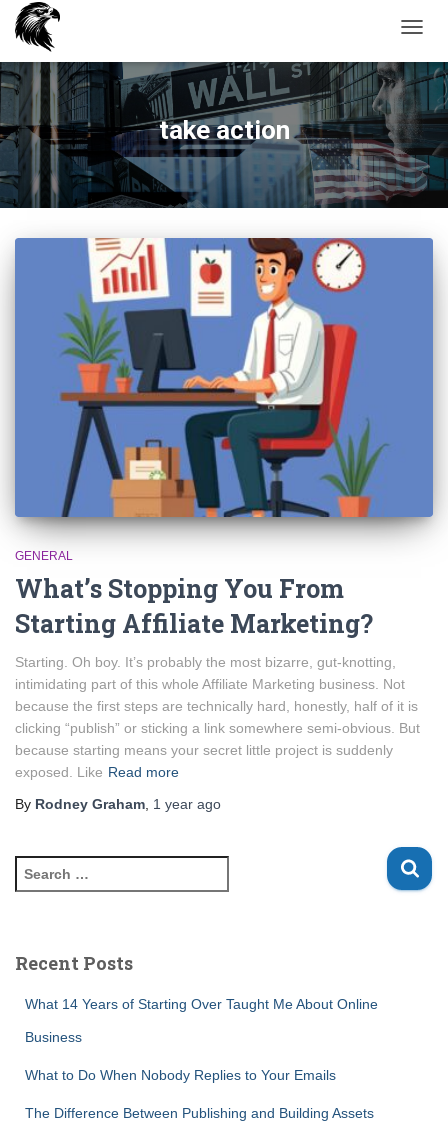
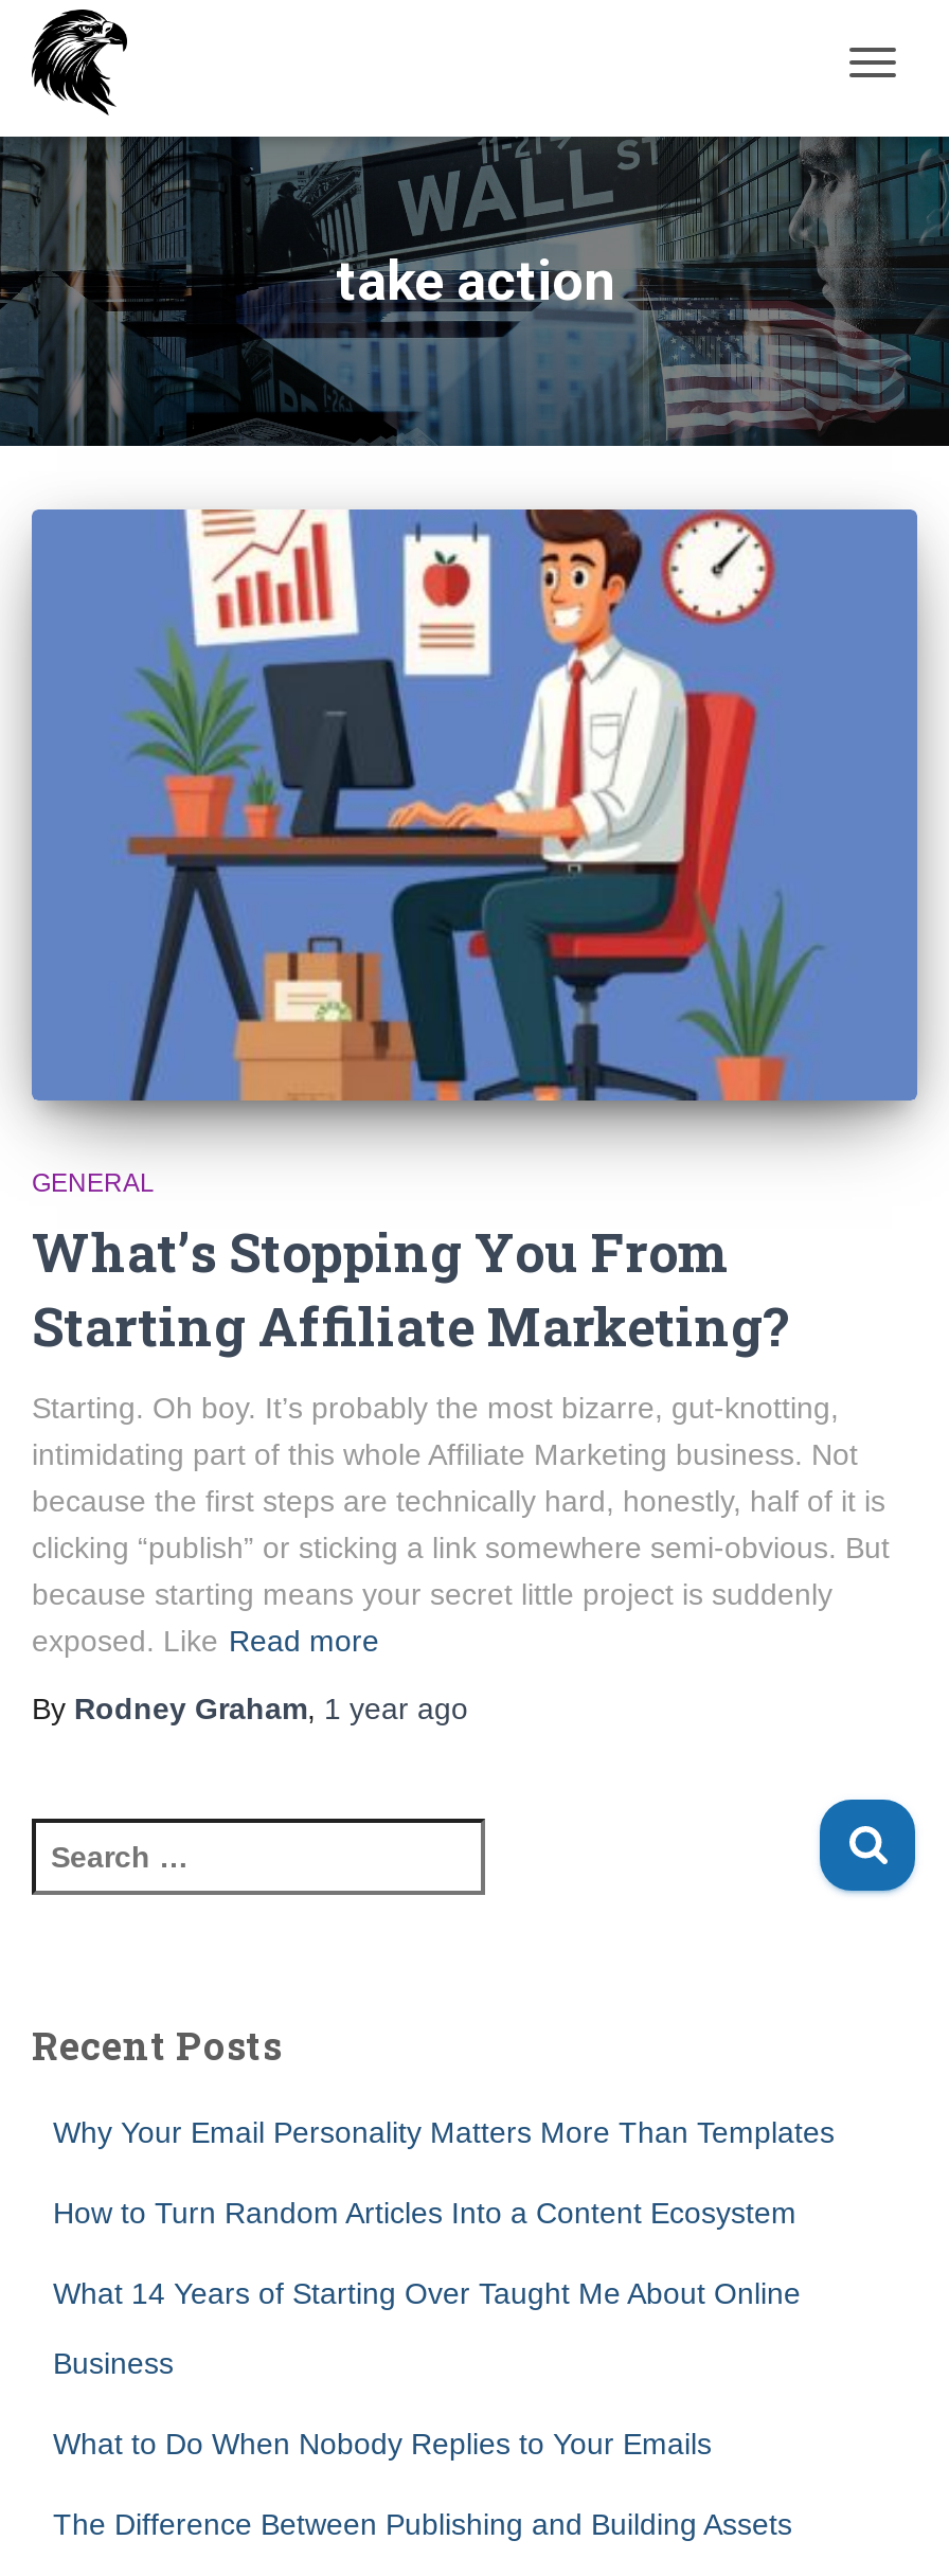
none -> [53,2115,835,2229] Why Your Email Personality Matters More Than Templates | How to Turn Random Articles Into a Content Ecosystem

